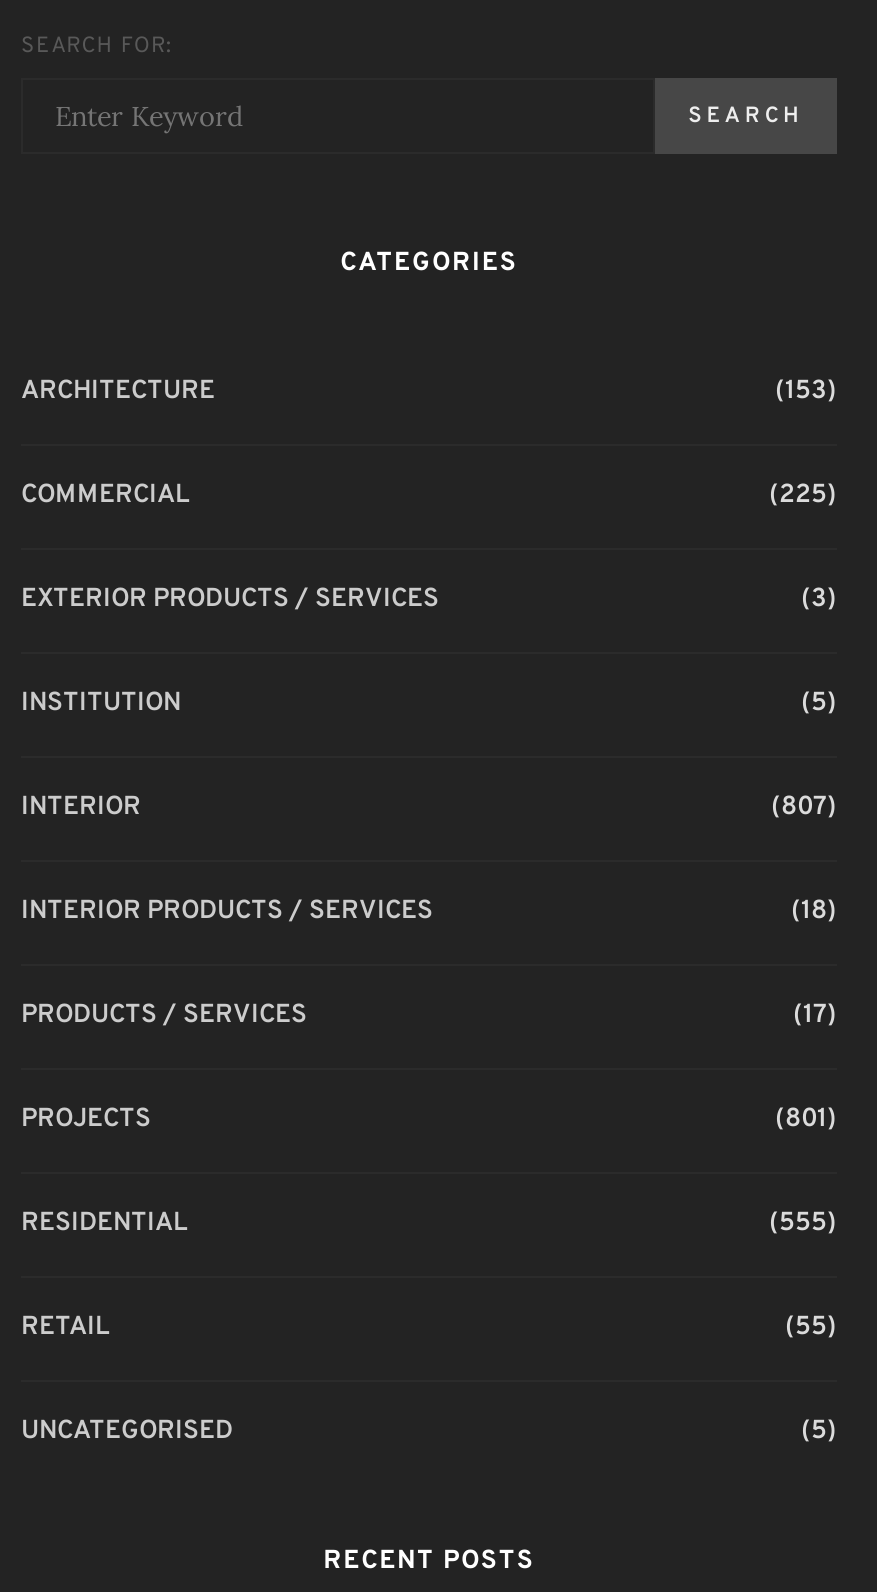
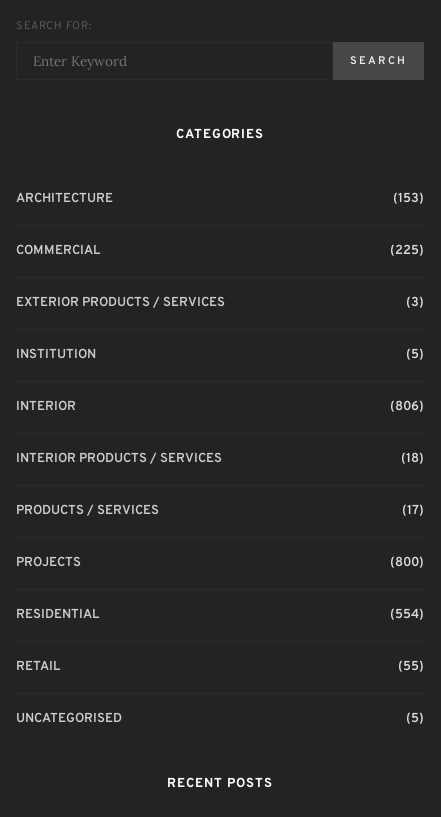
[771,792,837,824] (807) -> [390,399,424,415] (806)
[775,1104,837,1136] (801) -> [390,555,424,571] (800)
[769,1208,837,1240] (555) -> [390,607,424,623] (554)

